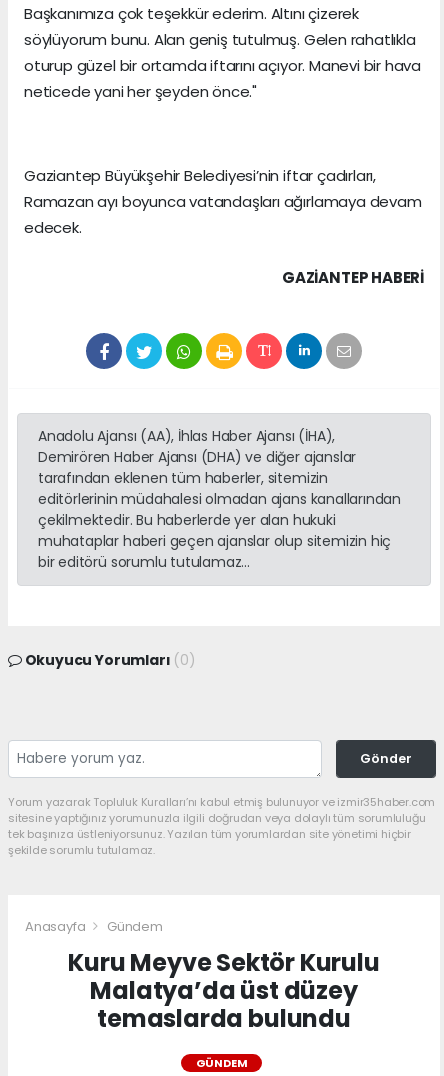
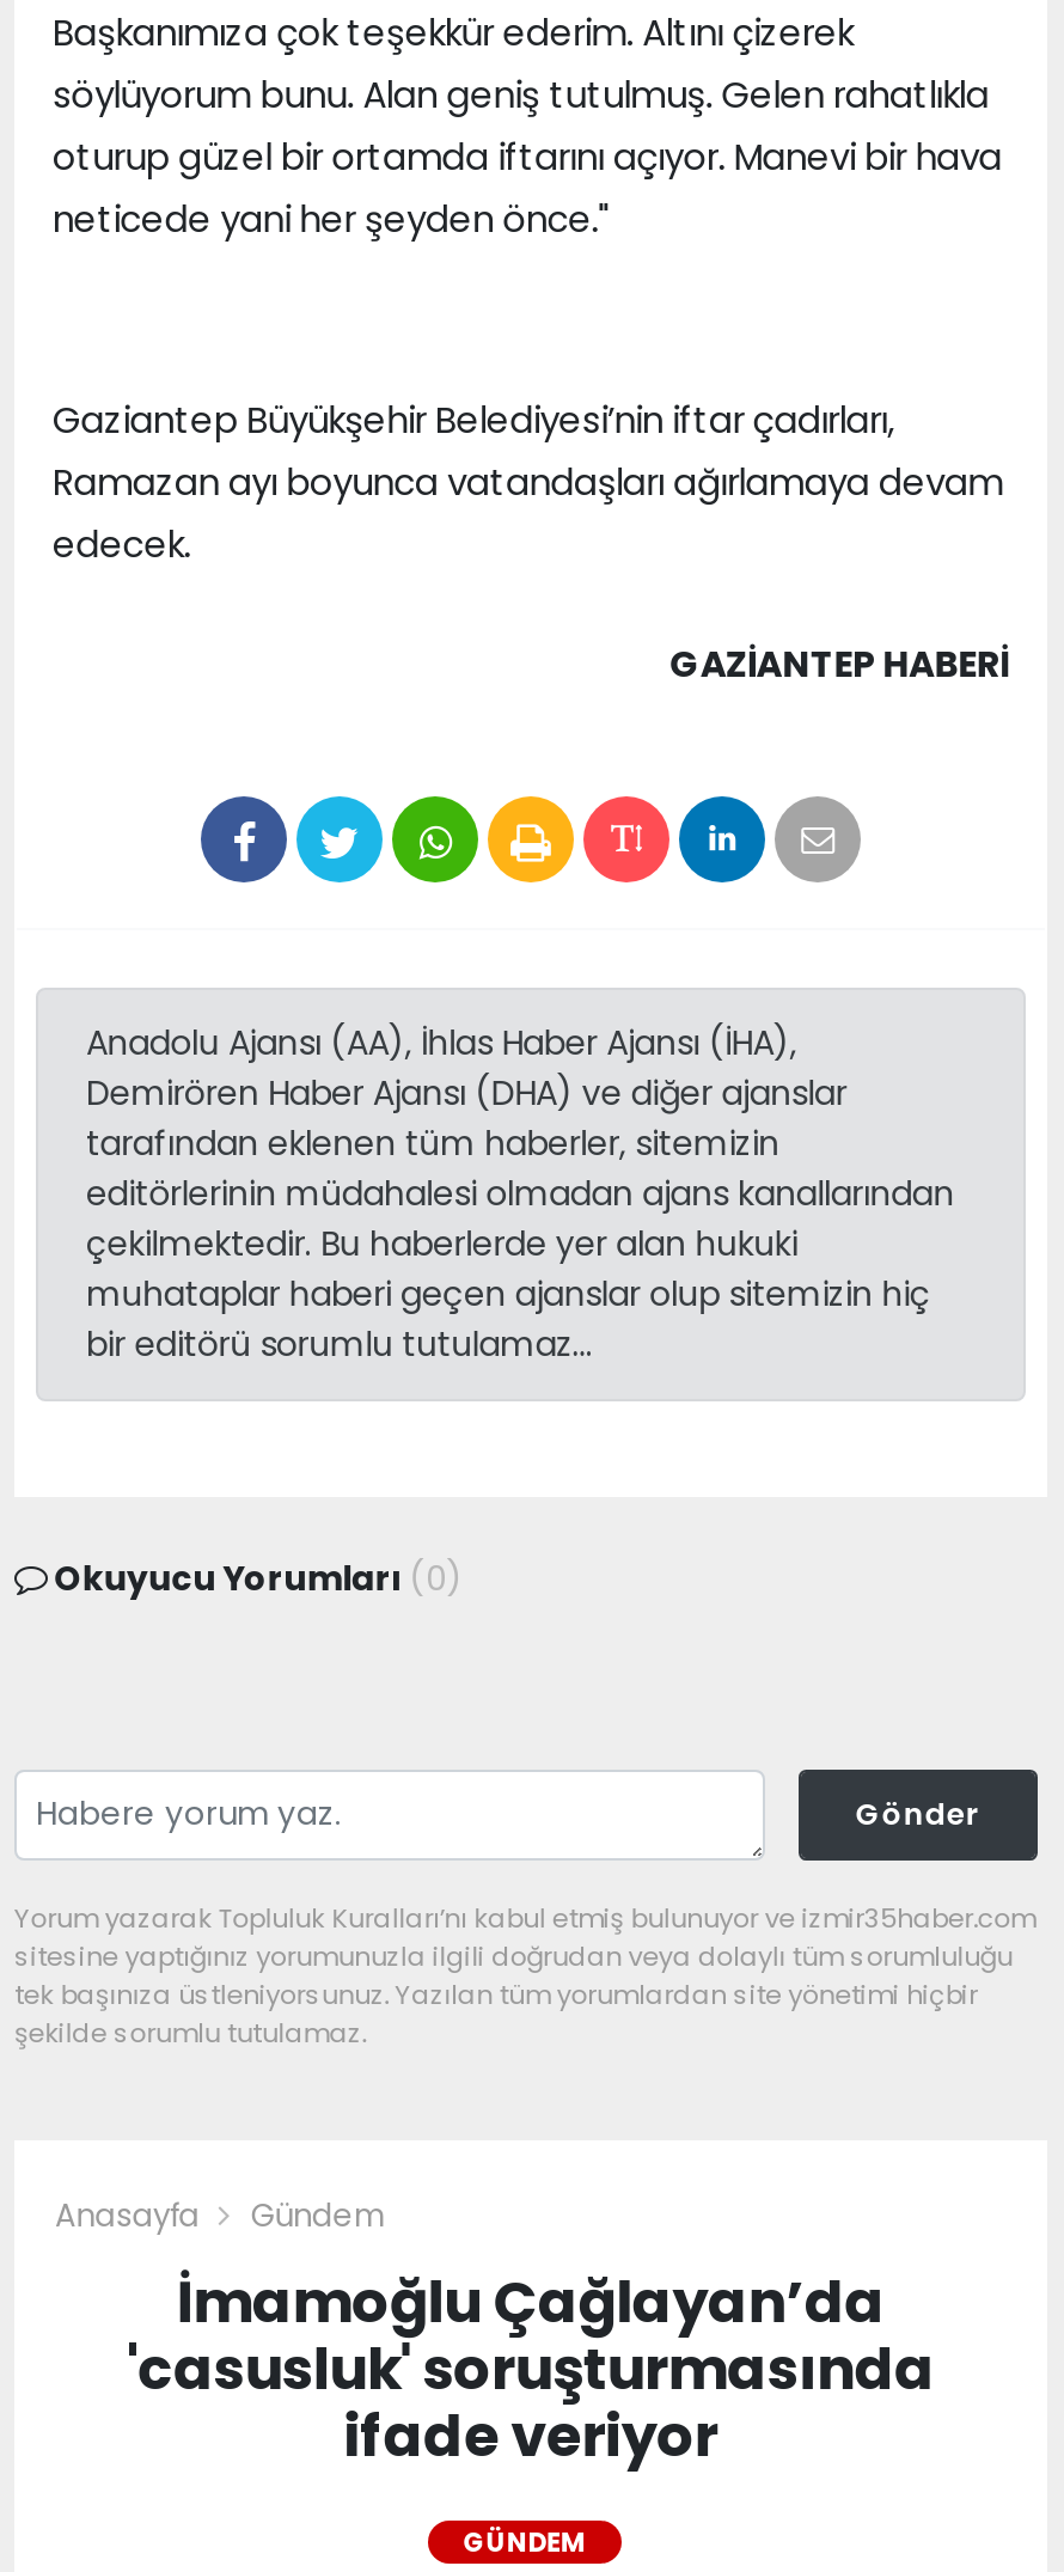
[68,946,380,1035] Kuru Meyve Sektör Kurulu | Malatya’da üst düzey | temaslarda bulundu -> [127,2262,935,2474] İmamoğlu Çağlayan’da | 'casusluk' soruşturmasında | ifade veriyor

